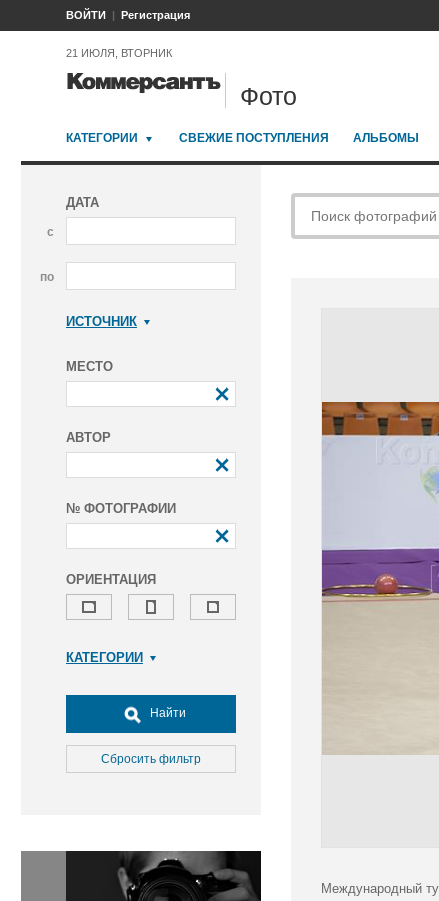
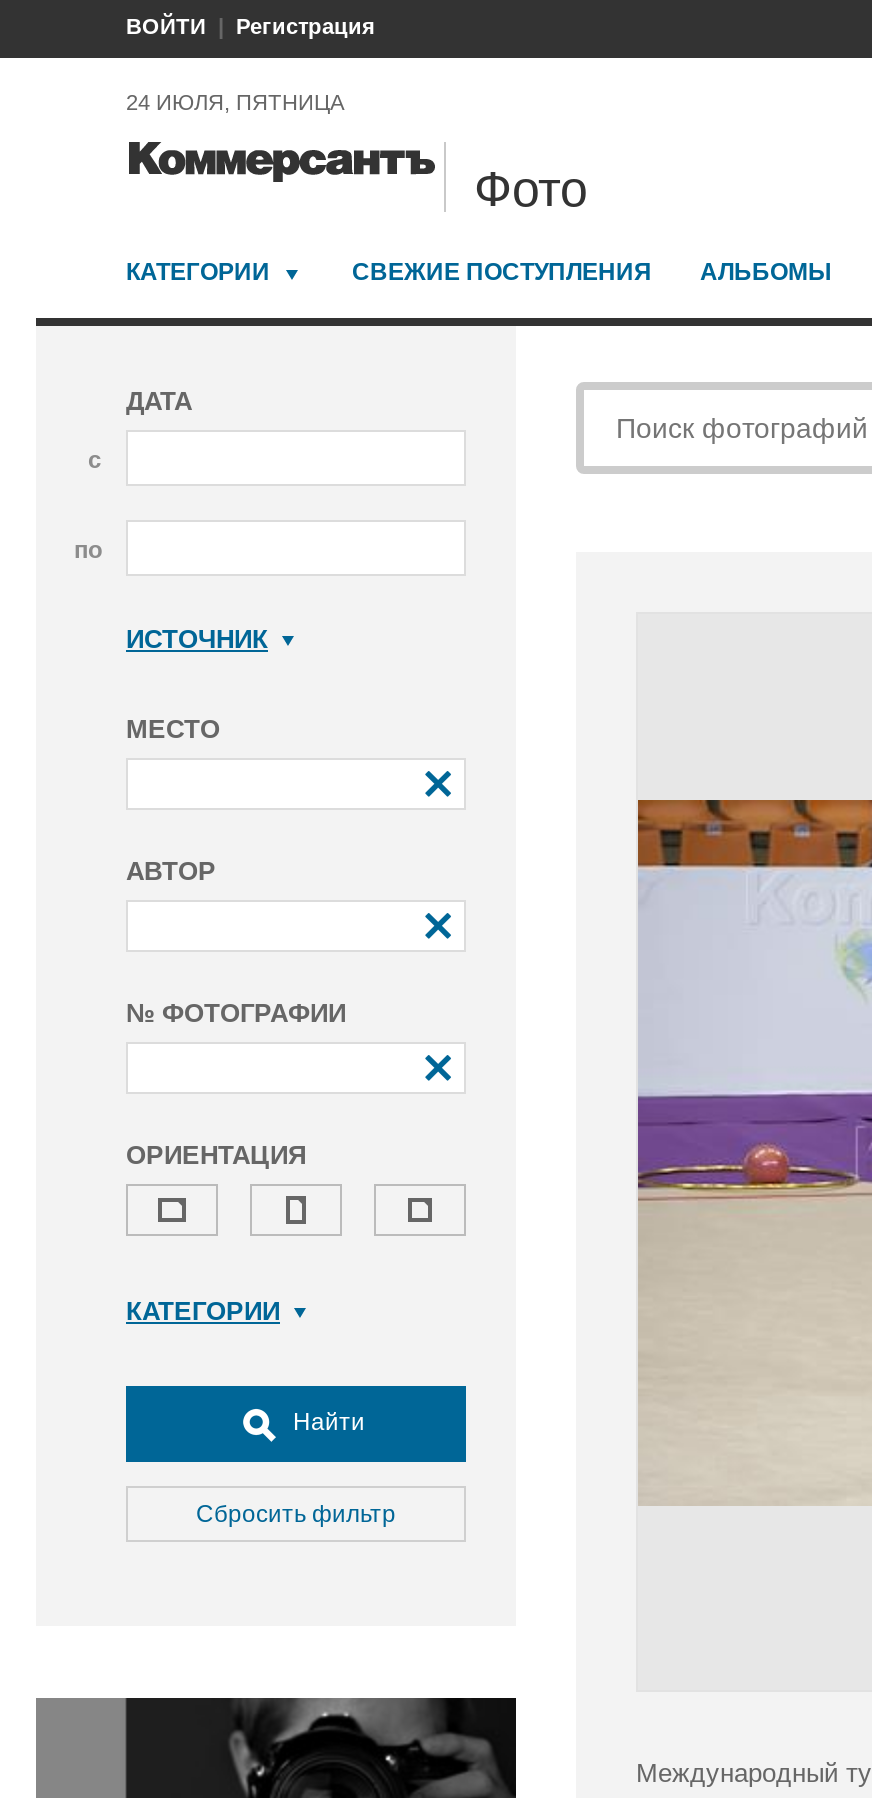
[66,47,172,59] 21 ИЮЛЯ, ВТОРНИК -> [126,90,344,114] 24 ИЮЛЯ, ПЯТНИЦА

